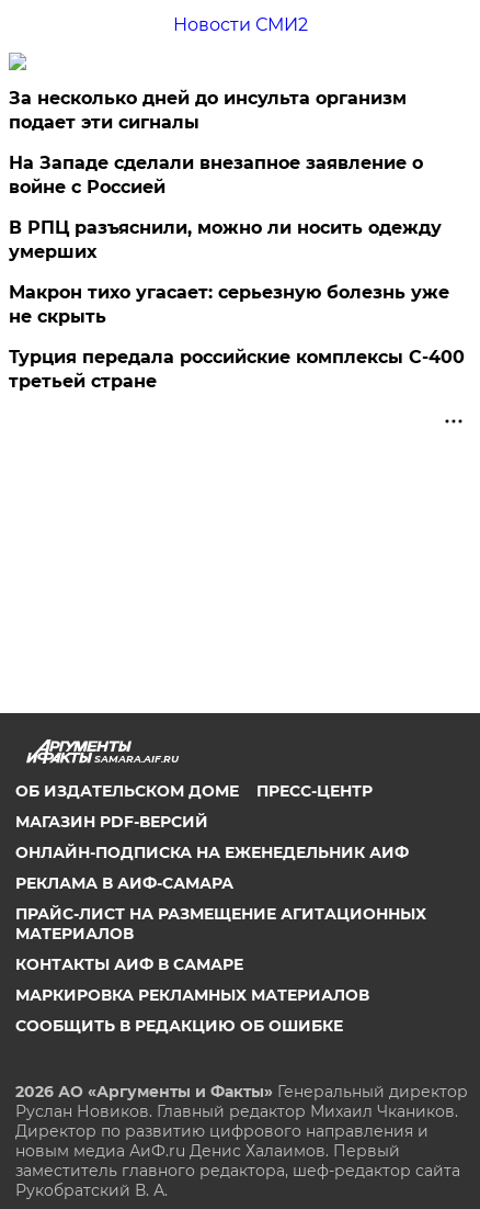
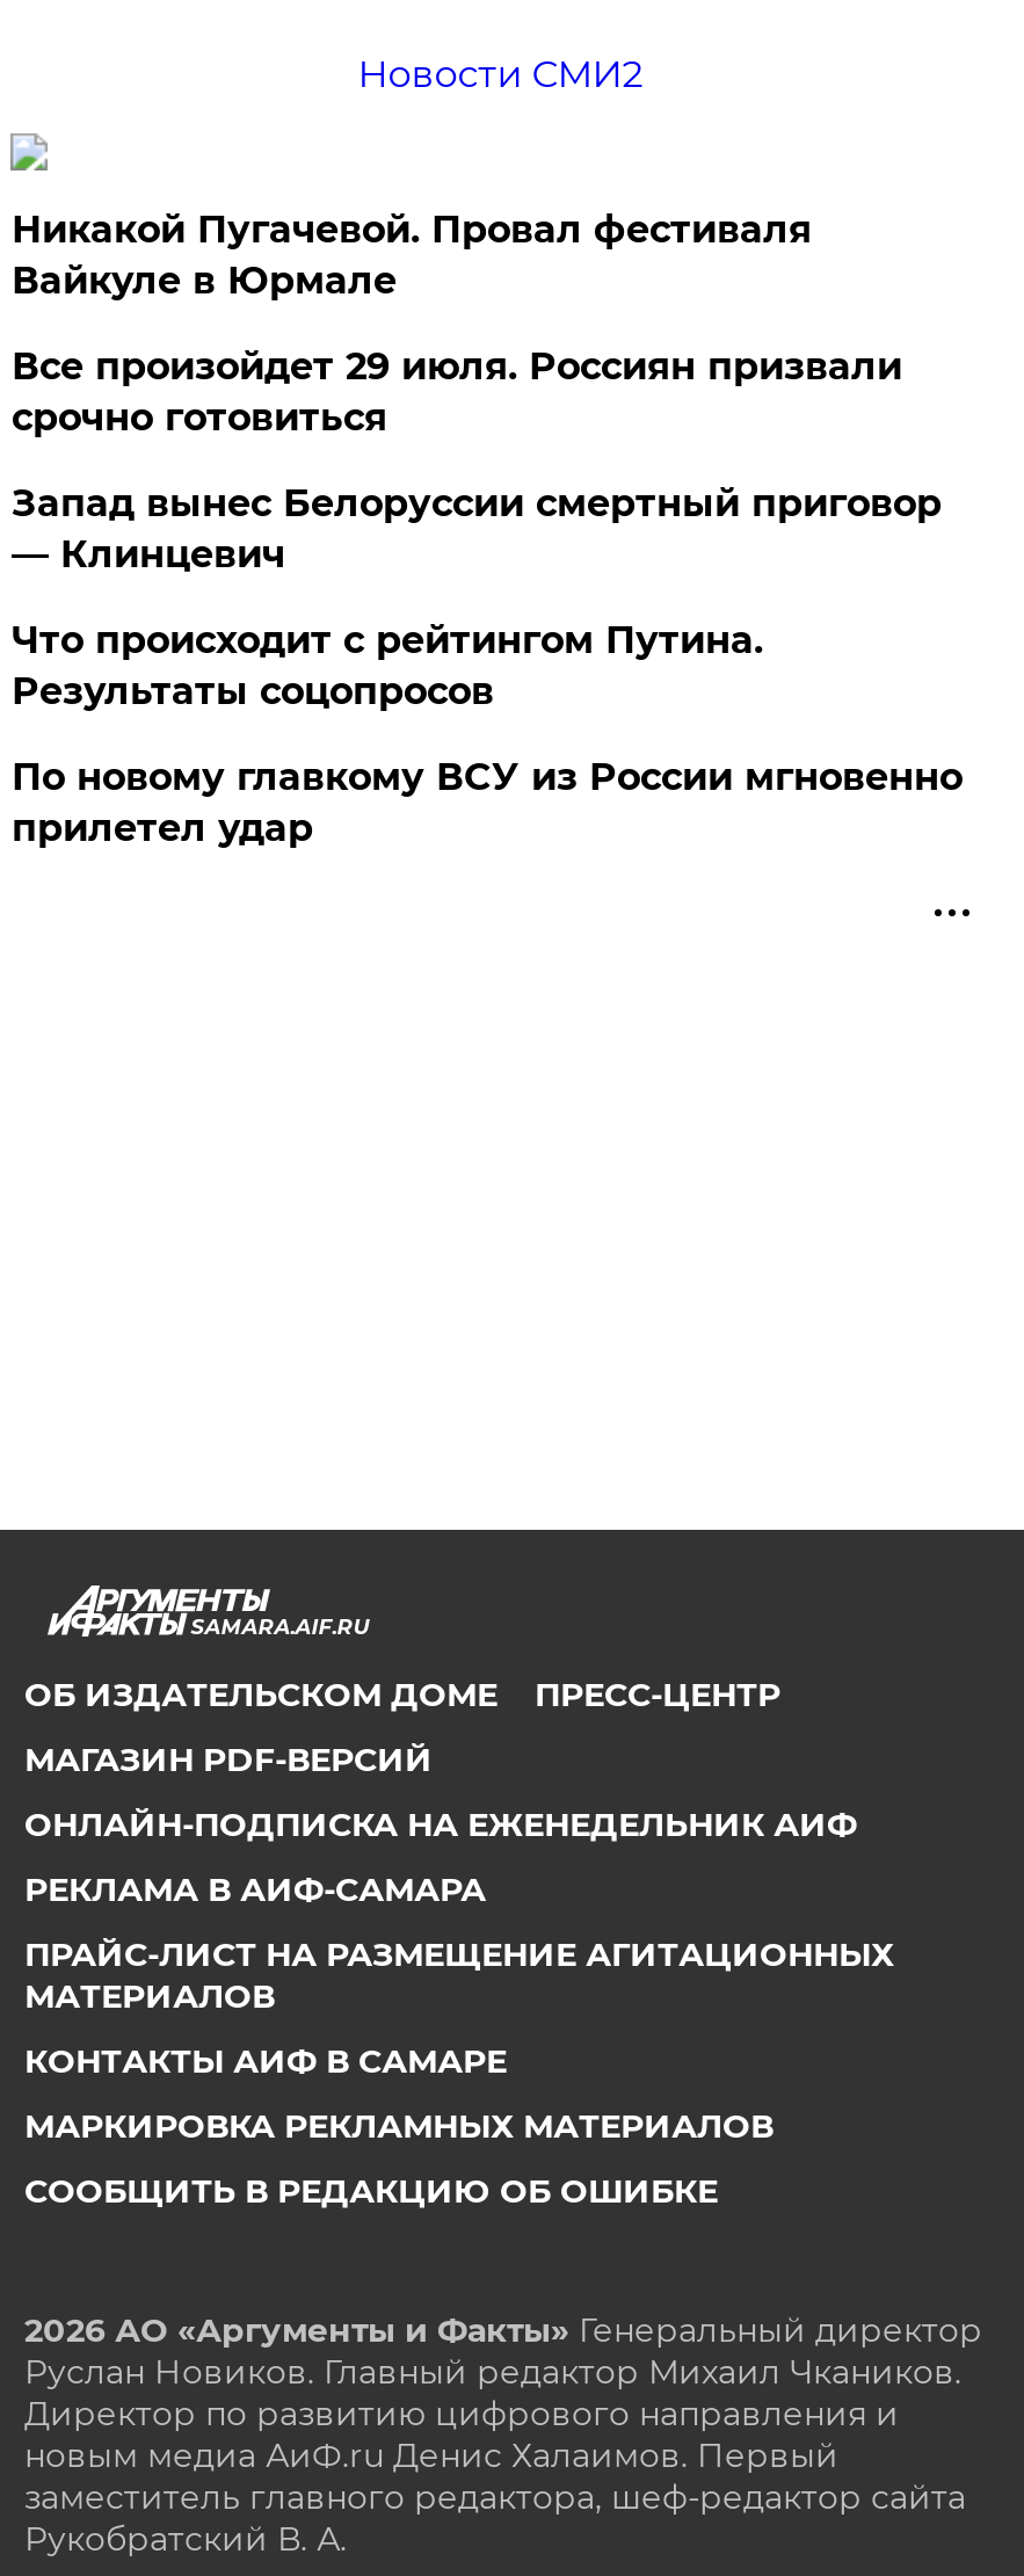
[9,88,407,133] За несколько дней до инсульта организм | подает эти сигналы -> [11,208,812,303] Никакой Пугачевой. Провал фестиваля | Вайкуле в Юрмале
[9,152,423,197] На Западе сделали внезапное заявление о | войне с Россией -> [11,344,902,440] Все произойдет 29 июля. Россиян призвали | срочно готовиться
[9,217,442,262] В РПЦ разъяснили, можно ли носить одежду | умерших -> [11,481,941,576] Запад вынес Белоруссии смертный приговор | — Клинцевич
[9,282,450,327] Макрон тихо угасает: серьезную болезнь уже | не скрыть -> [11,618,763,713] Что происходит с рейтингом Путина. | Результаты соцопросов
[9,347,465,392] Турция передала российские комплексы С-400 | третьей стране -> [11,755,962,850] По новому главкому ВСУ из России мгновенно | прилетел удар

